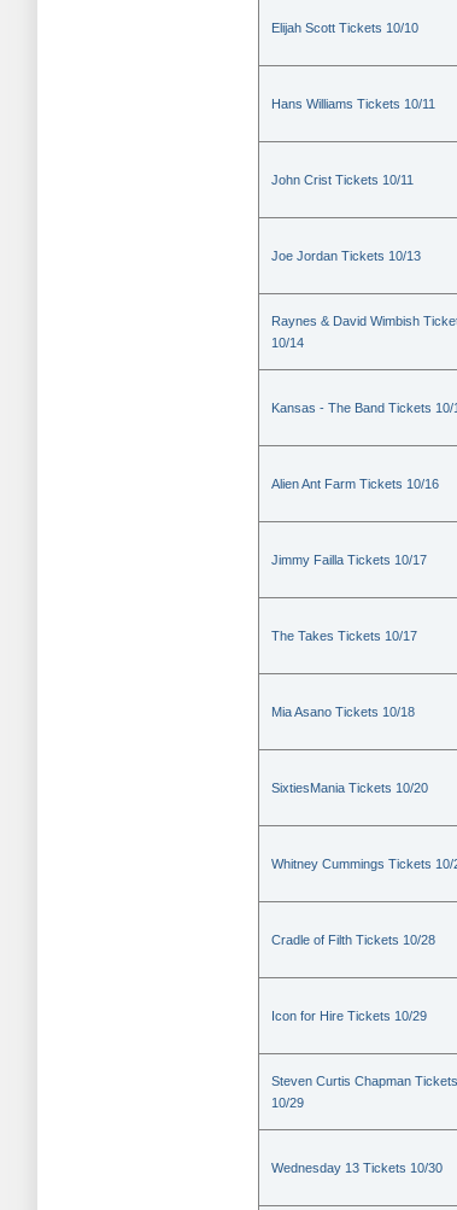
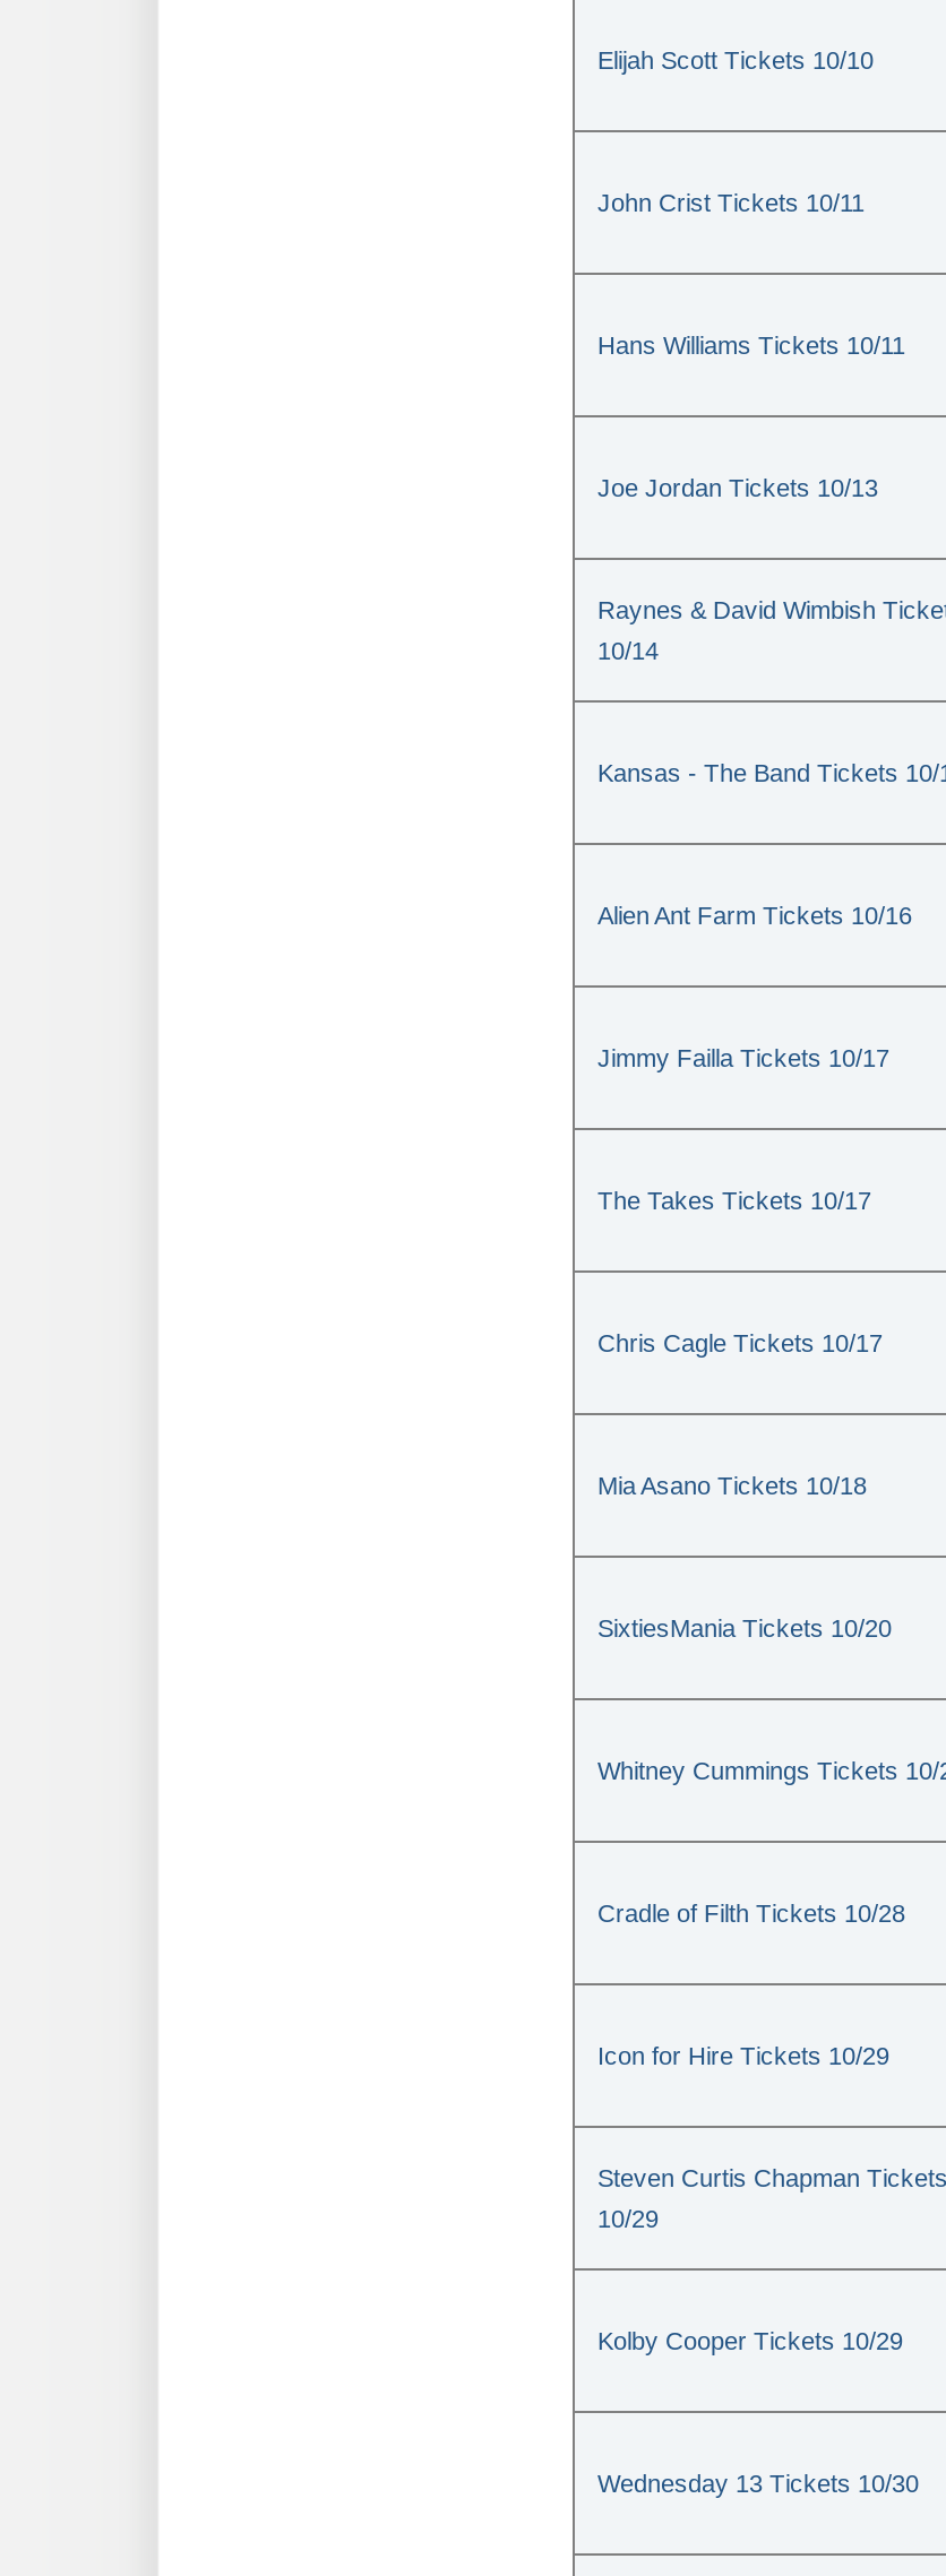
moved [271,173,414,187] -> [597,189,865,217]: John Crist Tickets 10/11
none -> [597,1330,883,1357] Chris Cagle Tickets 10/17
none -> [597,2328,903,2355] Kolby Cooper Tickets 10/29

